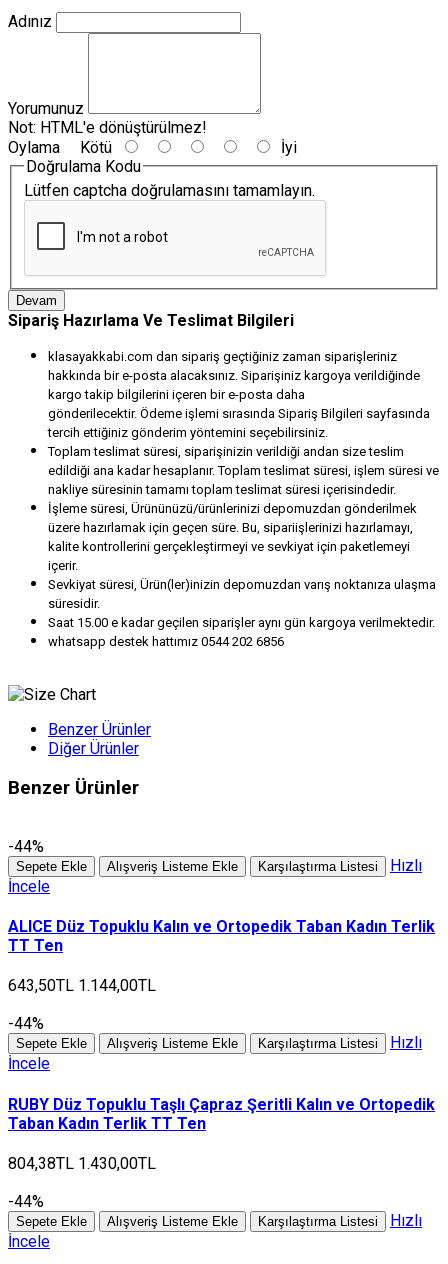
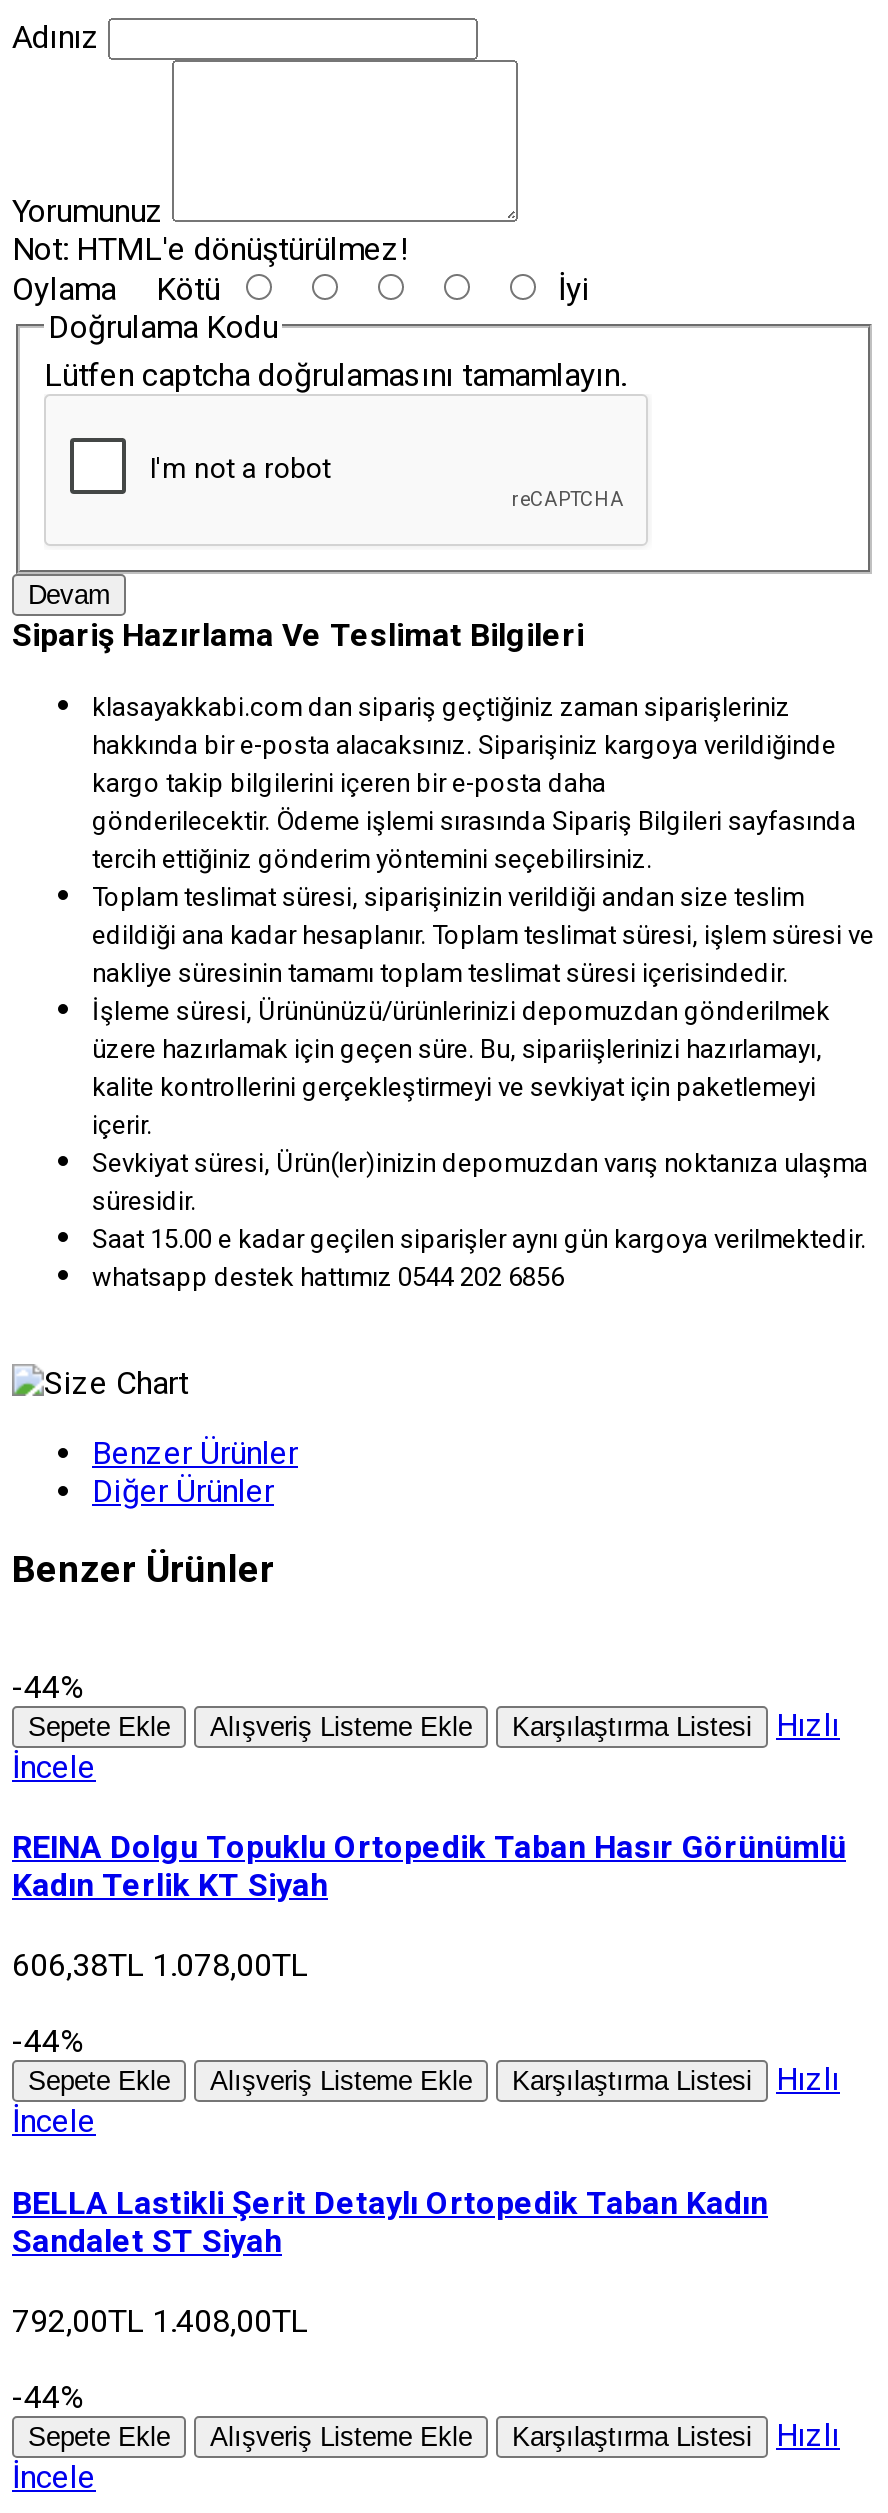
[8,917,435,955] ALICE Düz Topuklu Kalın ve Ortopedik Taban Kadın Terlik | TT Ten -> [12,1828,846,1904] REINA Dolgu Topuklu Ortopedik Taban Hasır Görünümlü | Kadın Terlik KT Siyah
[8,976,156,995] 643,50TL 1.144,00TL -> [12,1947,308,1985] 606,38TL 1.078,00TL
[8,1094,435,1132] RUBY Düz Topuklu Taşlı Çapraz Şeritli Kalın ve Ortopedik | Taban Kadın Terlik TT Ten -> [12,2183,768,2259] BELLA Lastikli Şerit Detaylı Ortopedik Taban Kadın | Sandalet ST Siyah
[8,1154,156,1173] 804,38TL 1.430,00TL -> [12,2302,308,2340] 792,00TL 1.408,00TL

